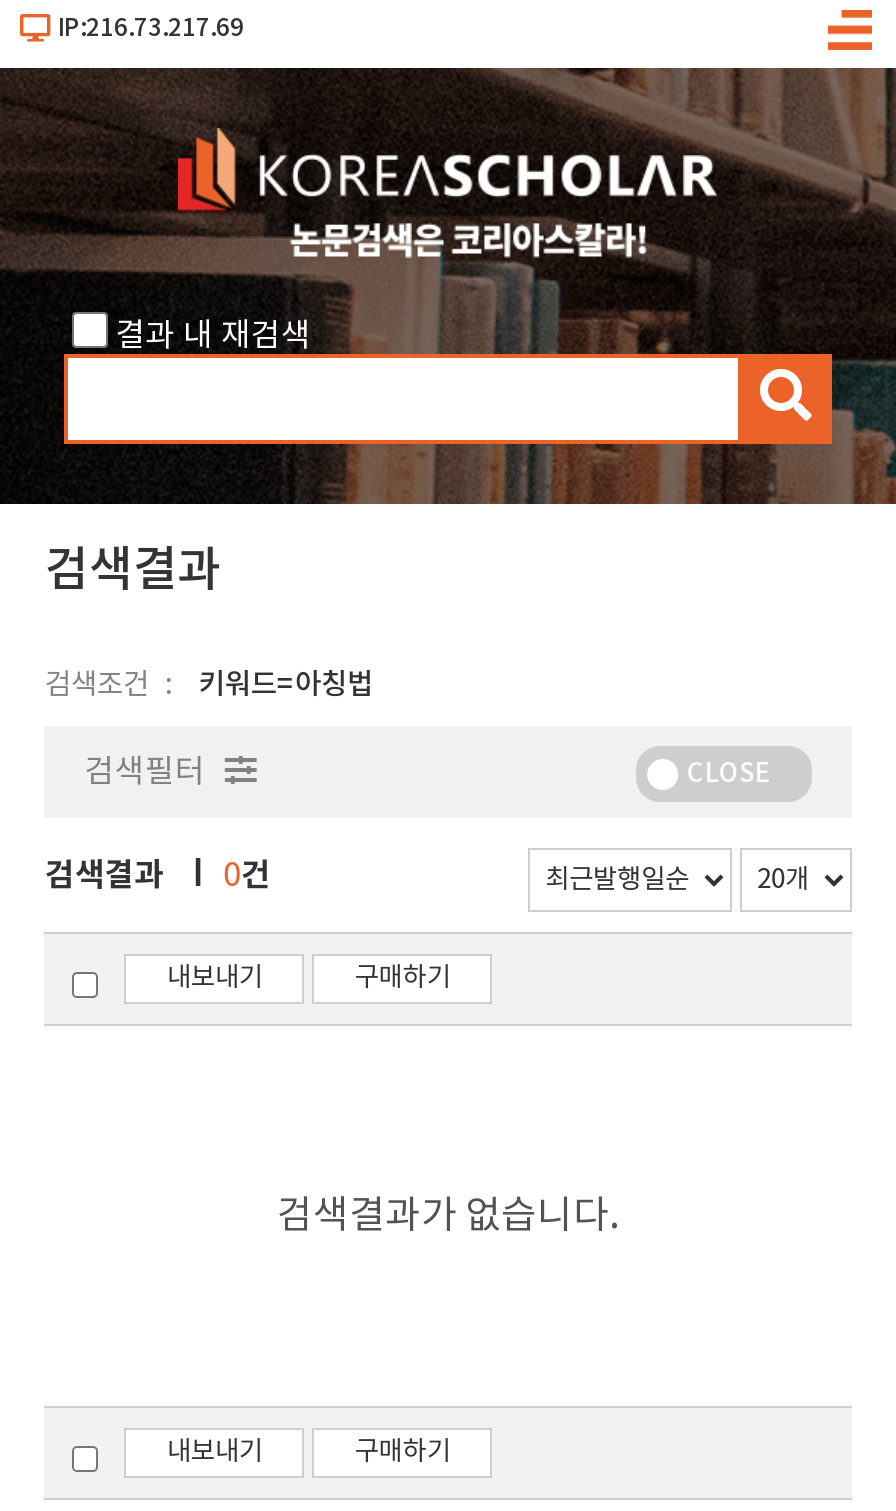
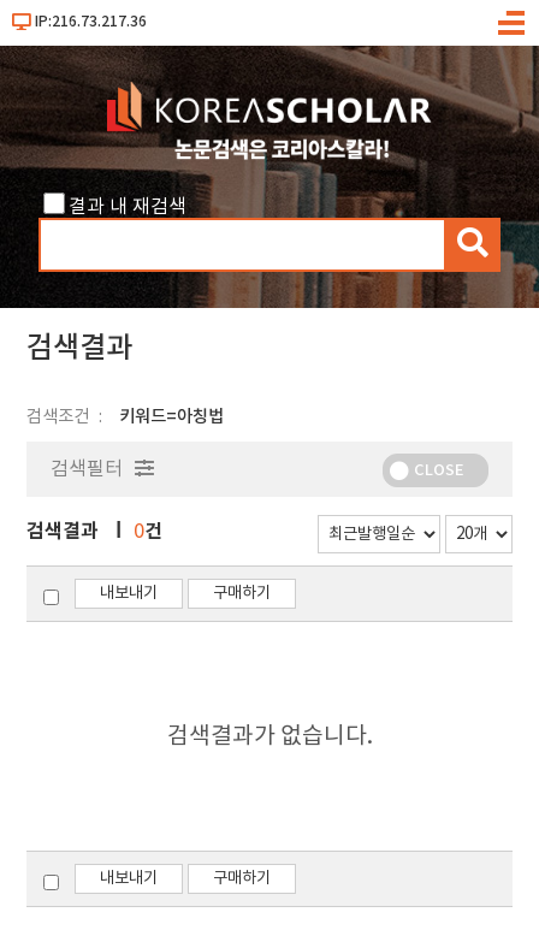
[58,14,244,42] IP:216.73.217.69 -> [35,13,147,30] IP:216.73.217.36

